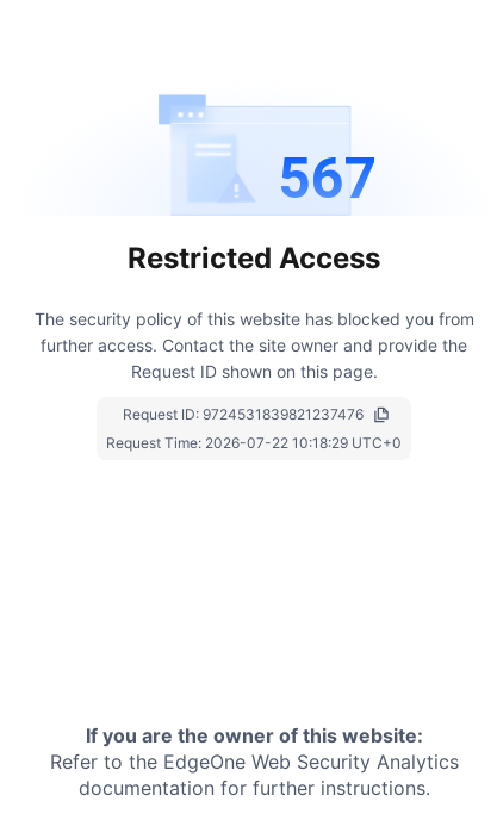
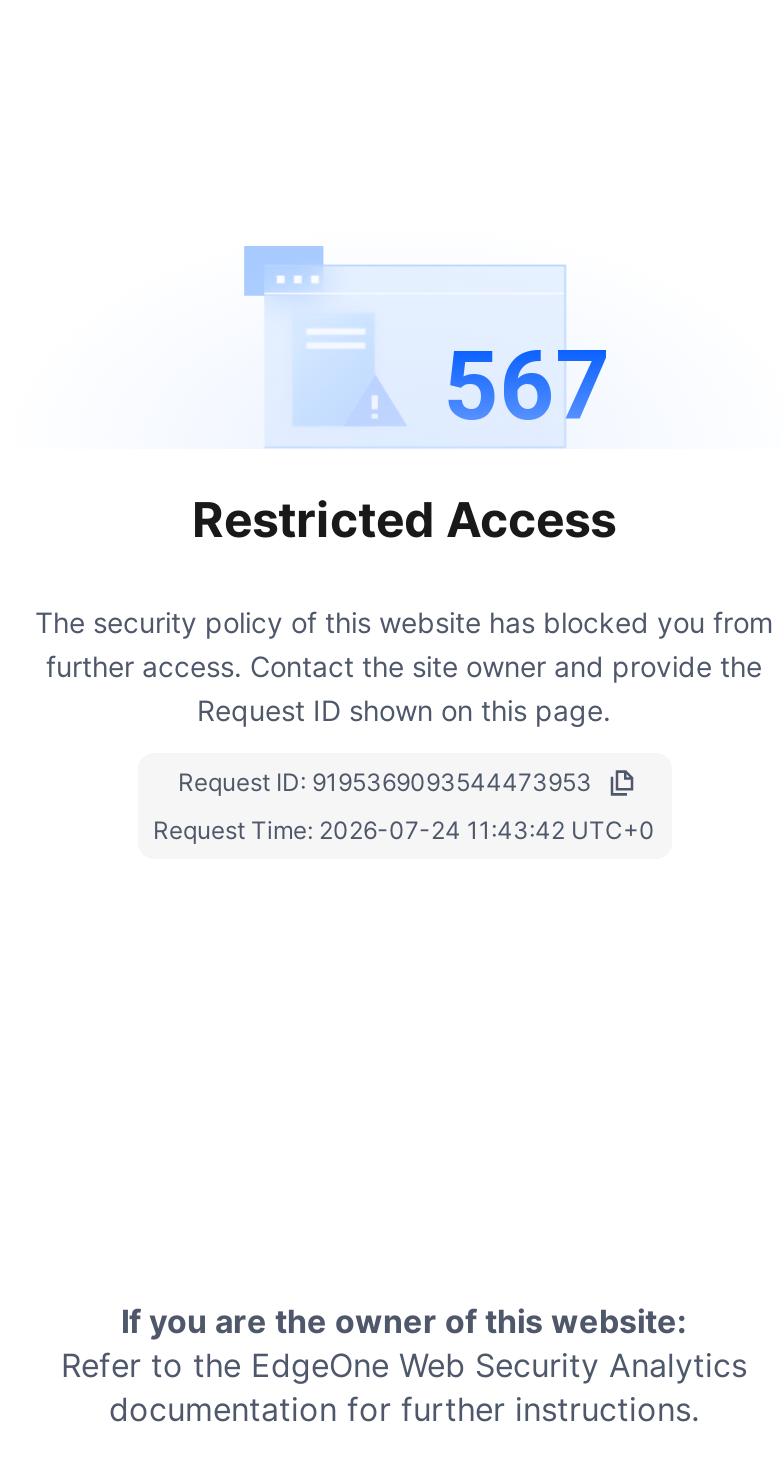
[122,405,363,423] Request ID: 9724531839821237476 -> [178,766,592,796] Request ID: 9195369093544473953
[106,433,402,451] Request Time: 2026-07-22 10:18:29 UTC+0 -> [153,814,655,844] Request Time: 2026-07-24 11:43:42 UTC+0

